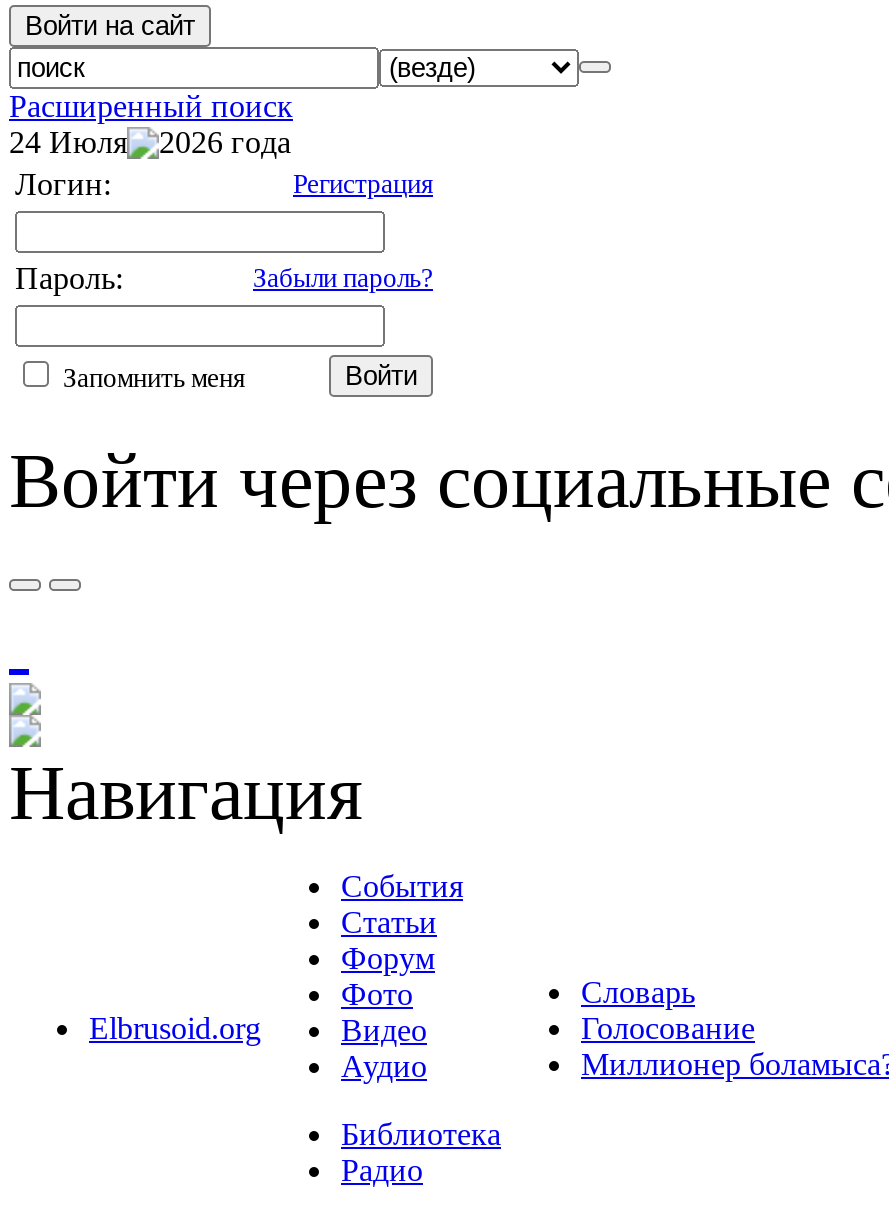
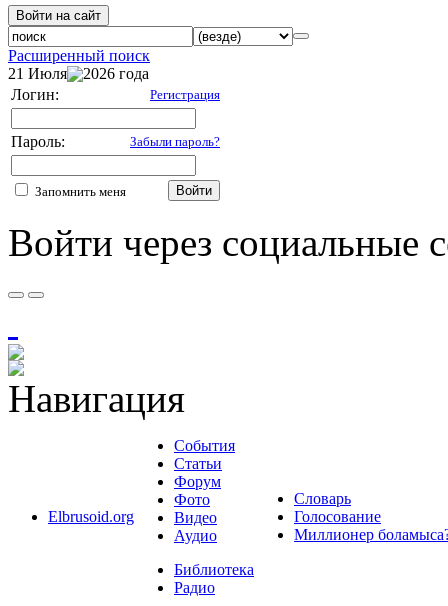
[9,125,291,159] 24 Июля 2026 года -> [8,65,149,82] 21 Июля 2026 года

